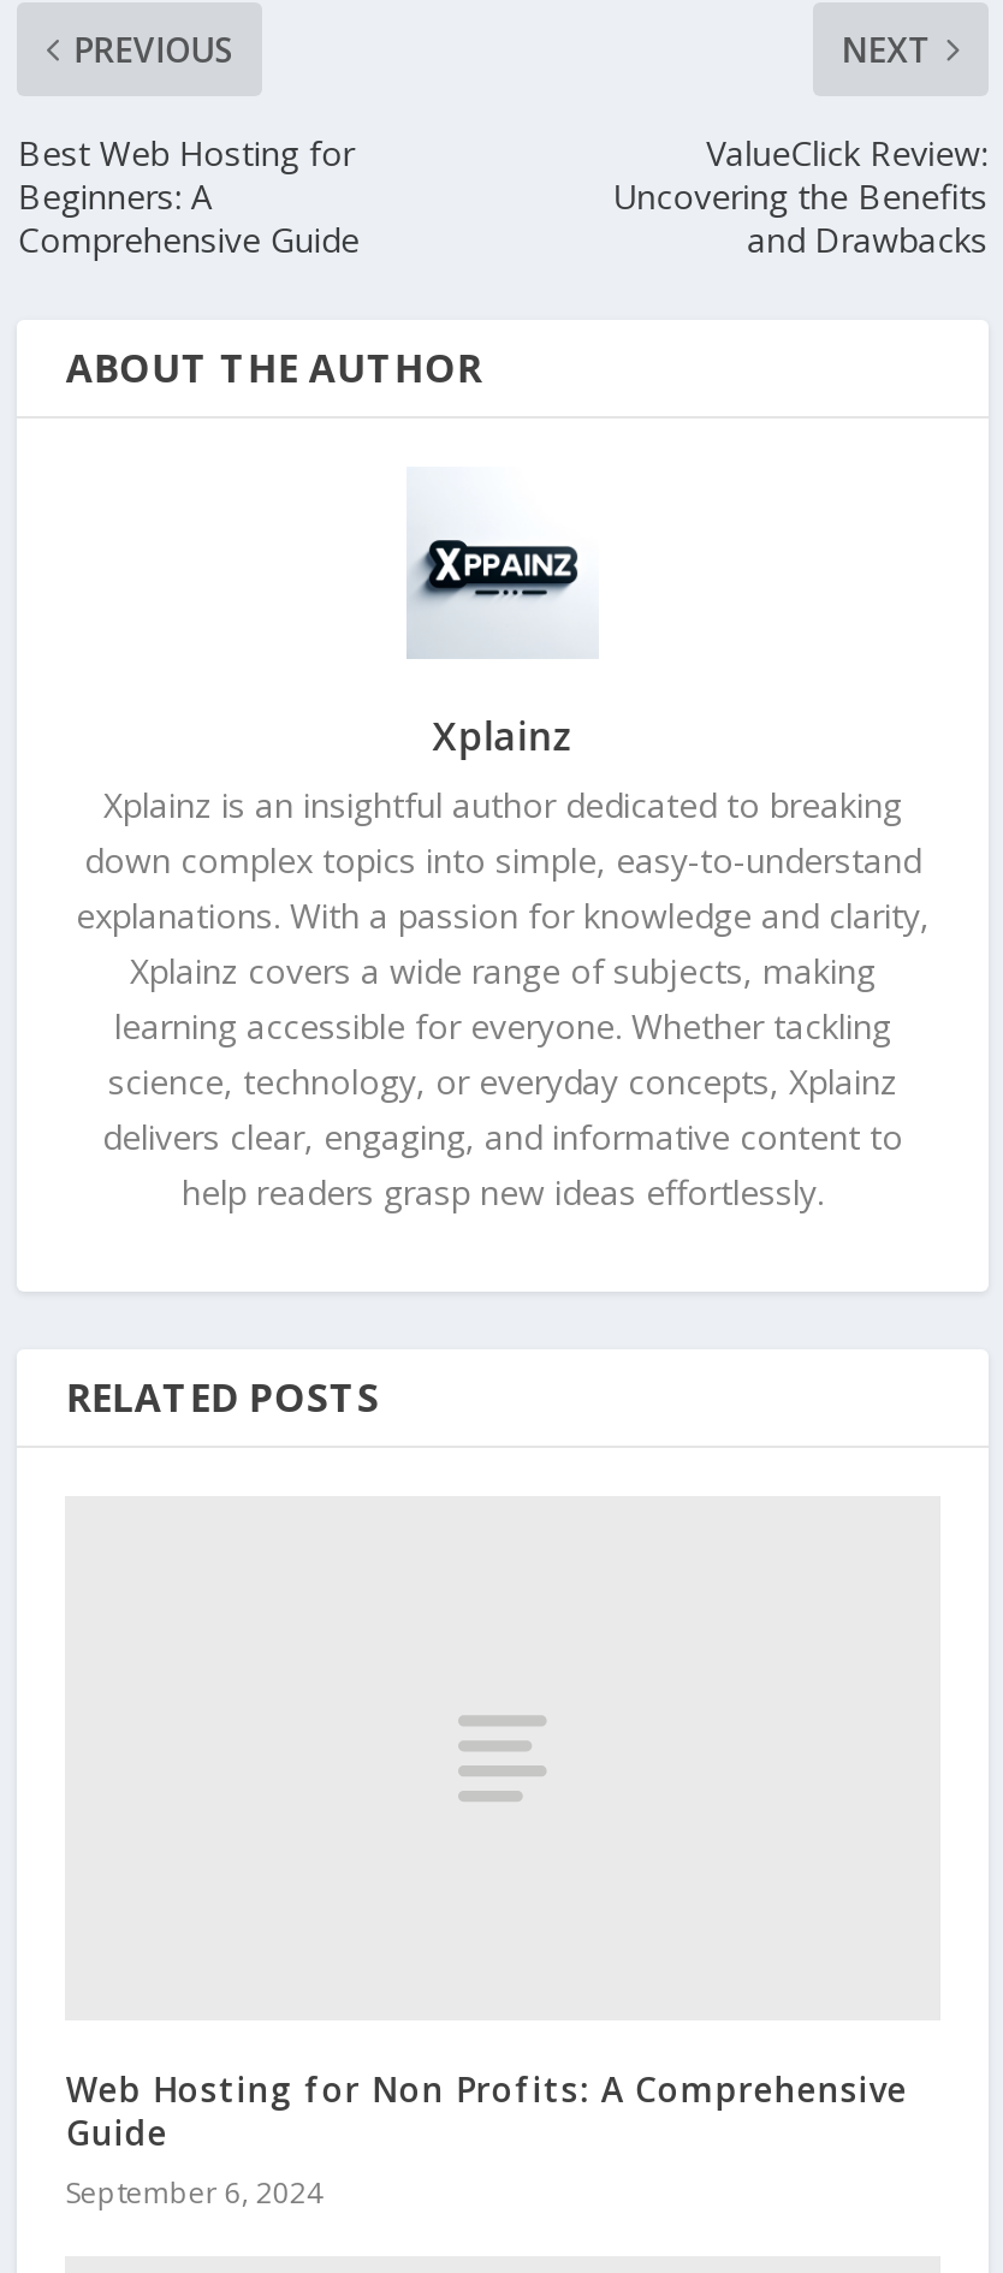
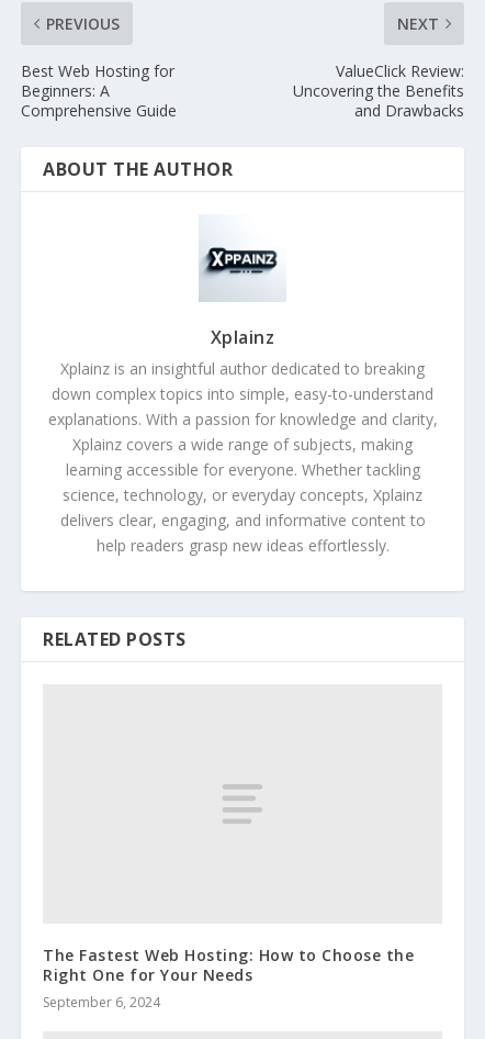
[66,2066,908,2155] Web Hosting for Non Profits: A Comprehensive | Guide -> [43,945,414,985] The Fastest Web Hosting: How to Choose the | Right One for Your Needs

